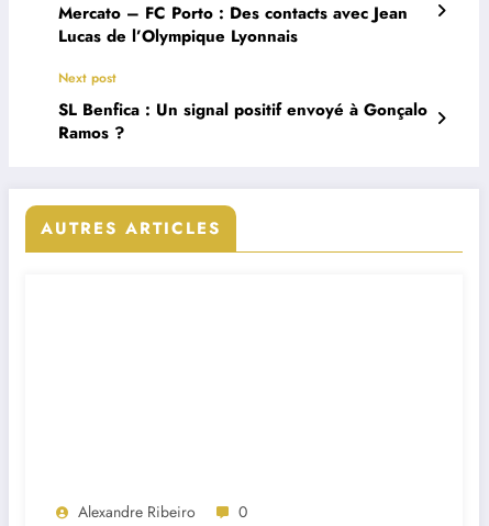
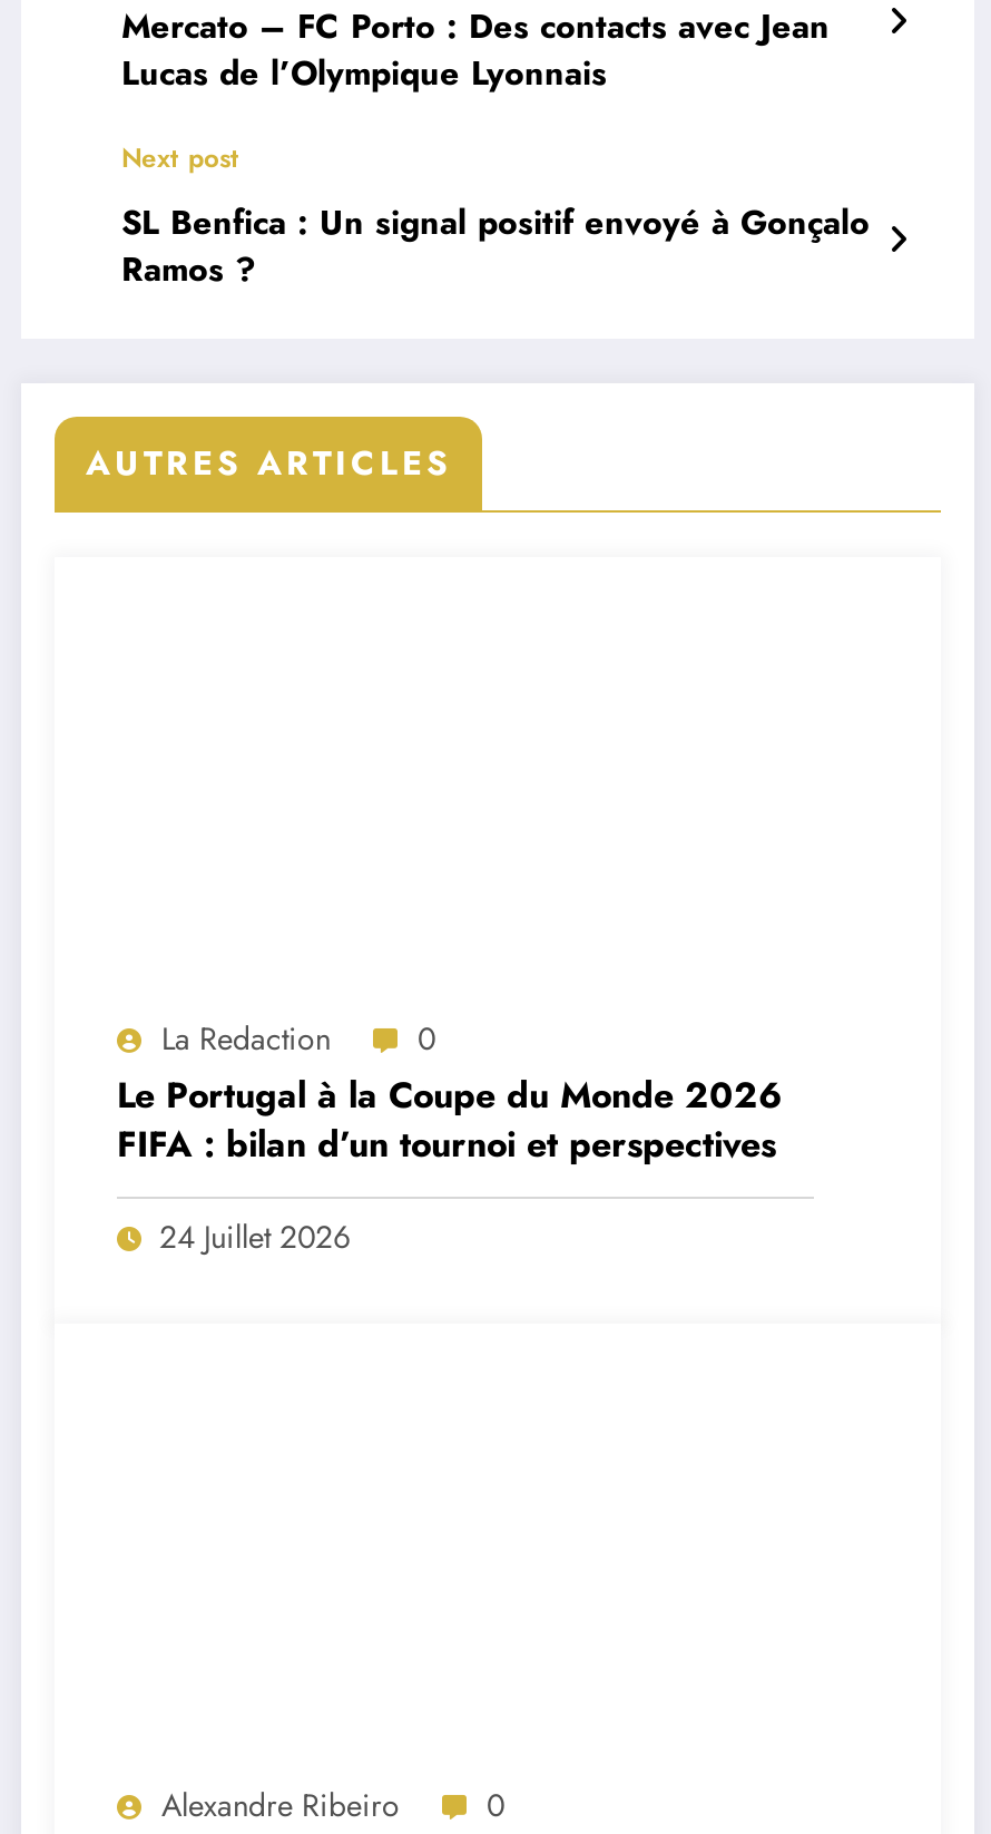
none -> [117,1017,783,1260] La Redaction | 0 | Le Portugal à la Coupe du Monde 2026 | FIFA : bilan d’un tournoi et perspectives | 24 Juillet 2026

